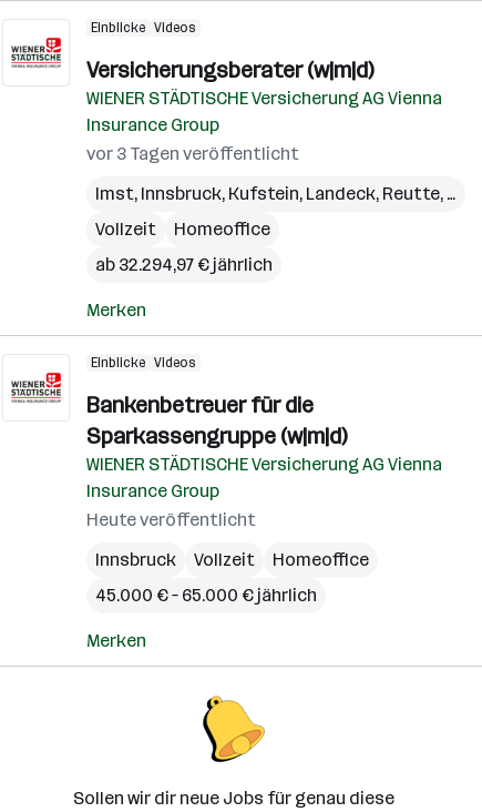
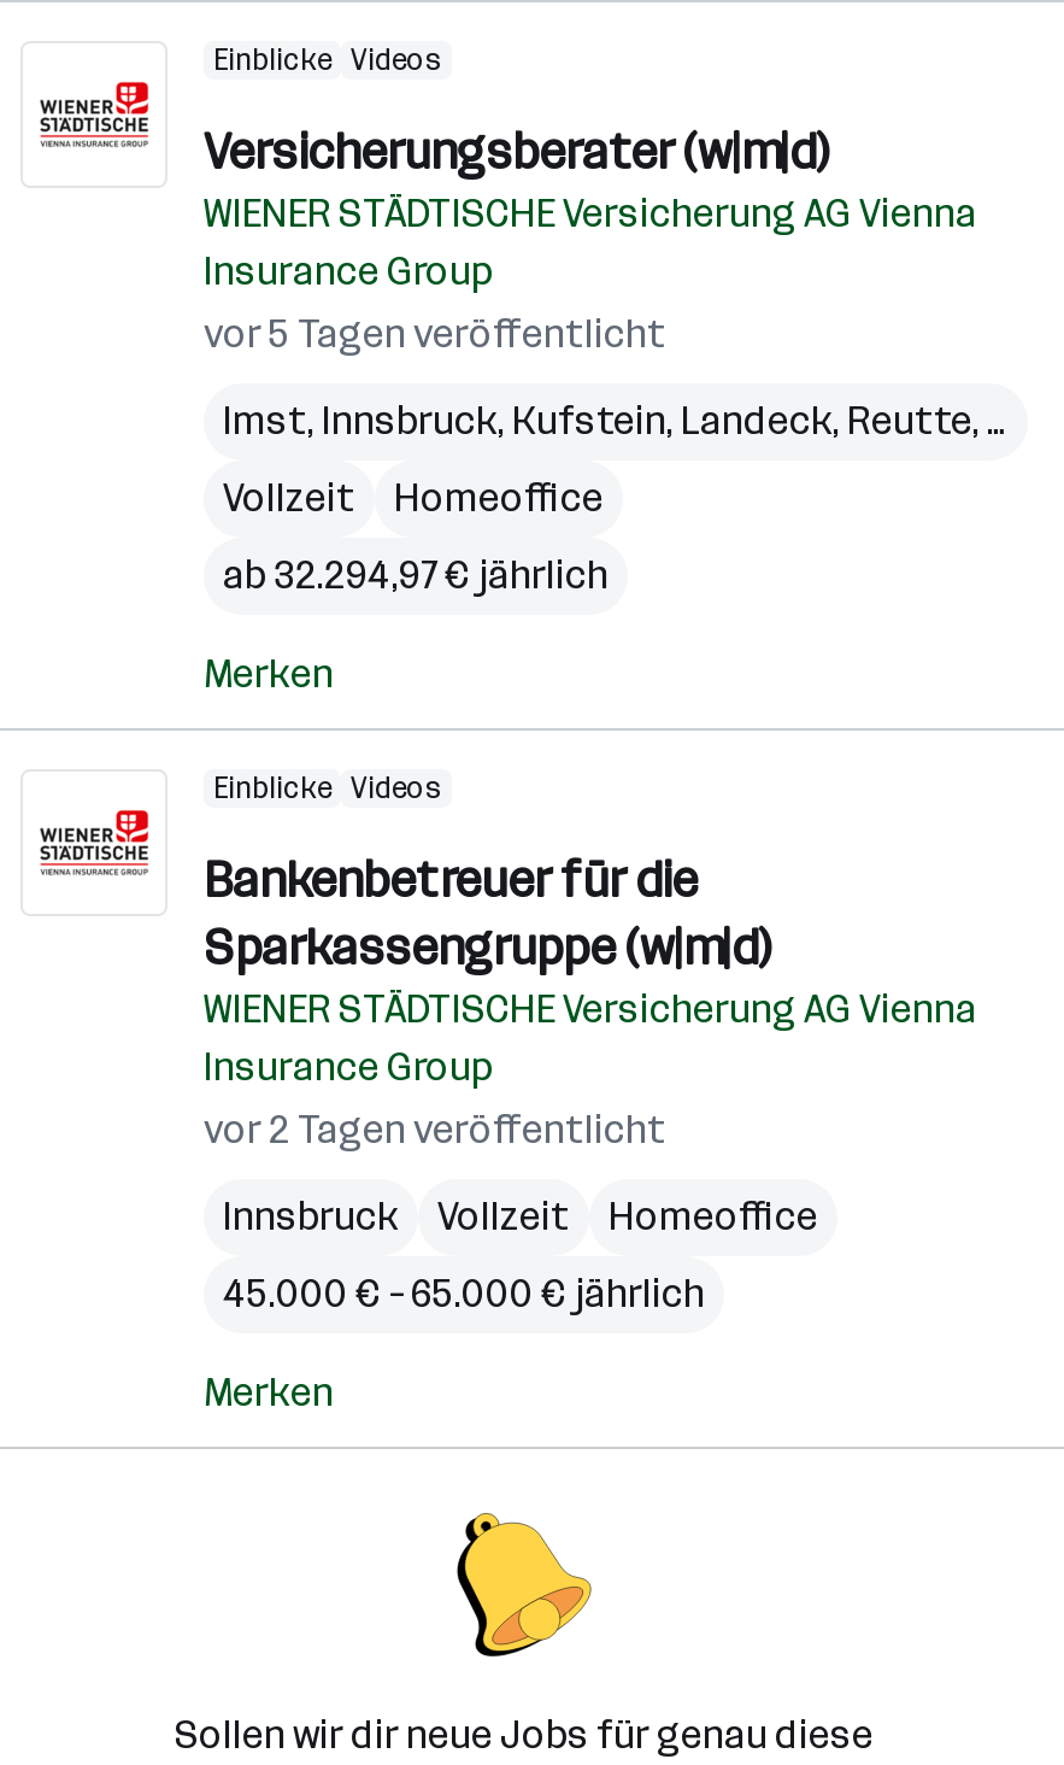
[86,143,299,164] vor 3 Tagen veröffentlicht -> [204,311,666,357] vor 5 Tagen veröffentlicht
[86,509,256,530] Heute veröffentlicht -> [204,1107,666,1153] vor 2 Tagen veröffentlicht

